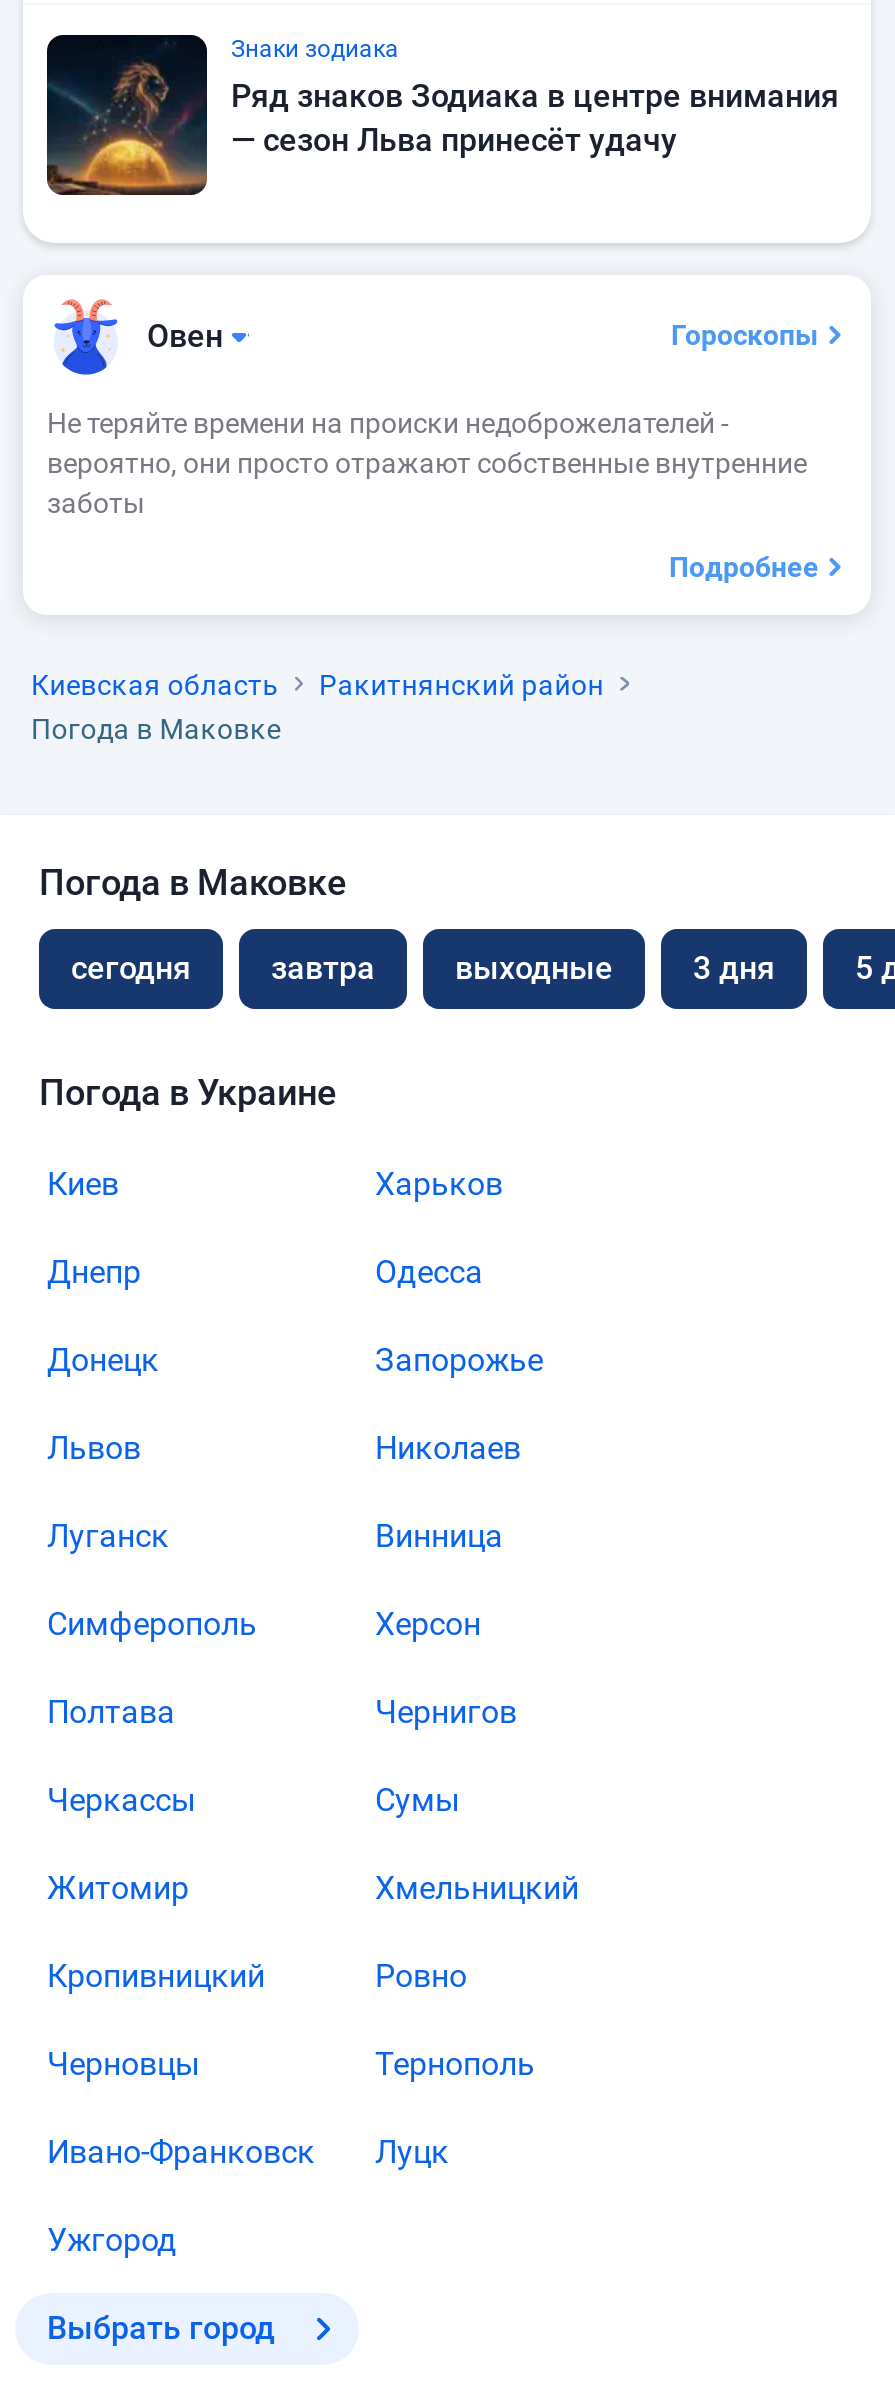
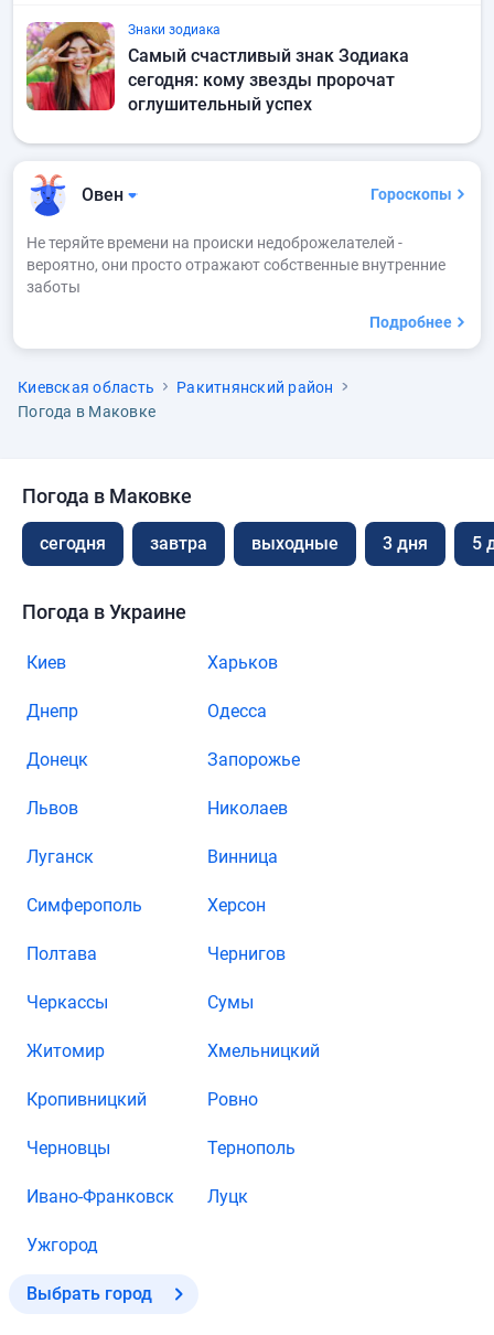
[45,33,839,197] [image] | Ряд знаков Зодиака в центре внимания | — сезон Льва принесёт удачу -> [25,21,409,115] [image] | Самый счастливый знак Зодиака | сегодня: кому звезды пророчат | оглушительный успех

